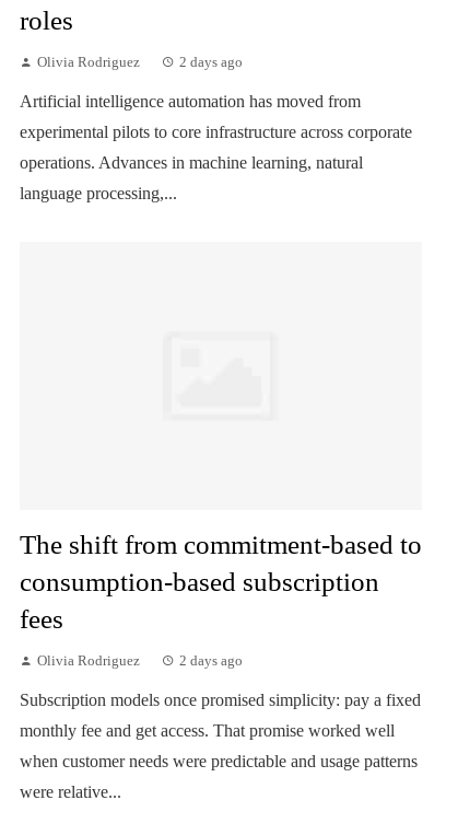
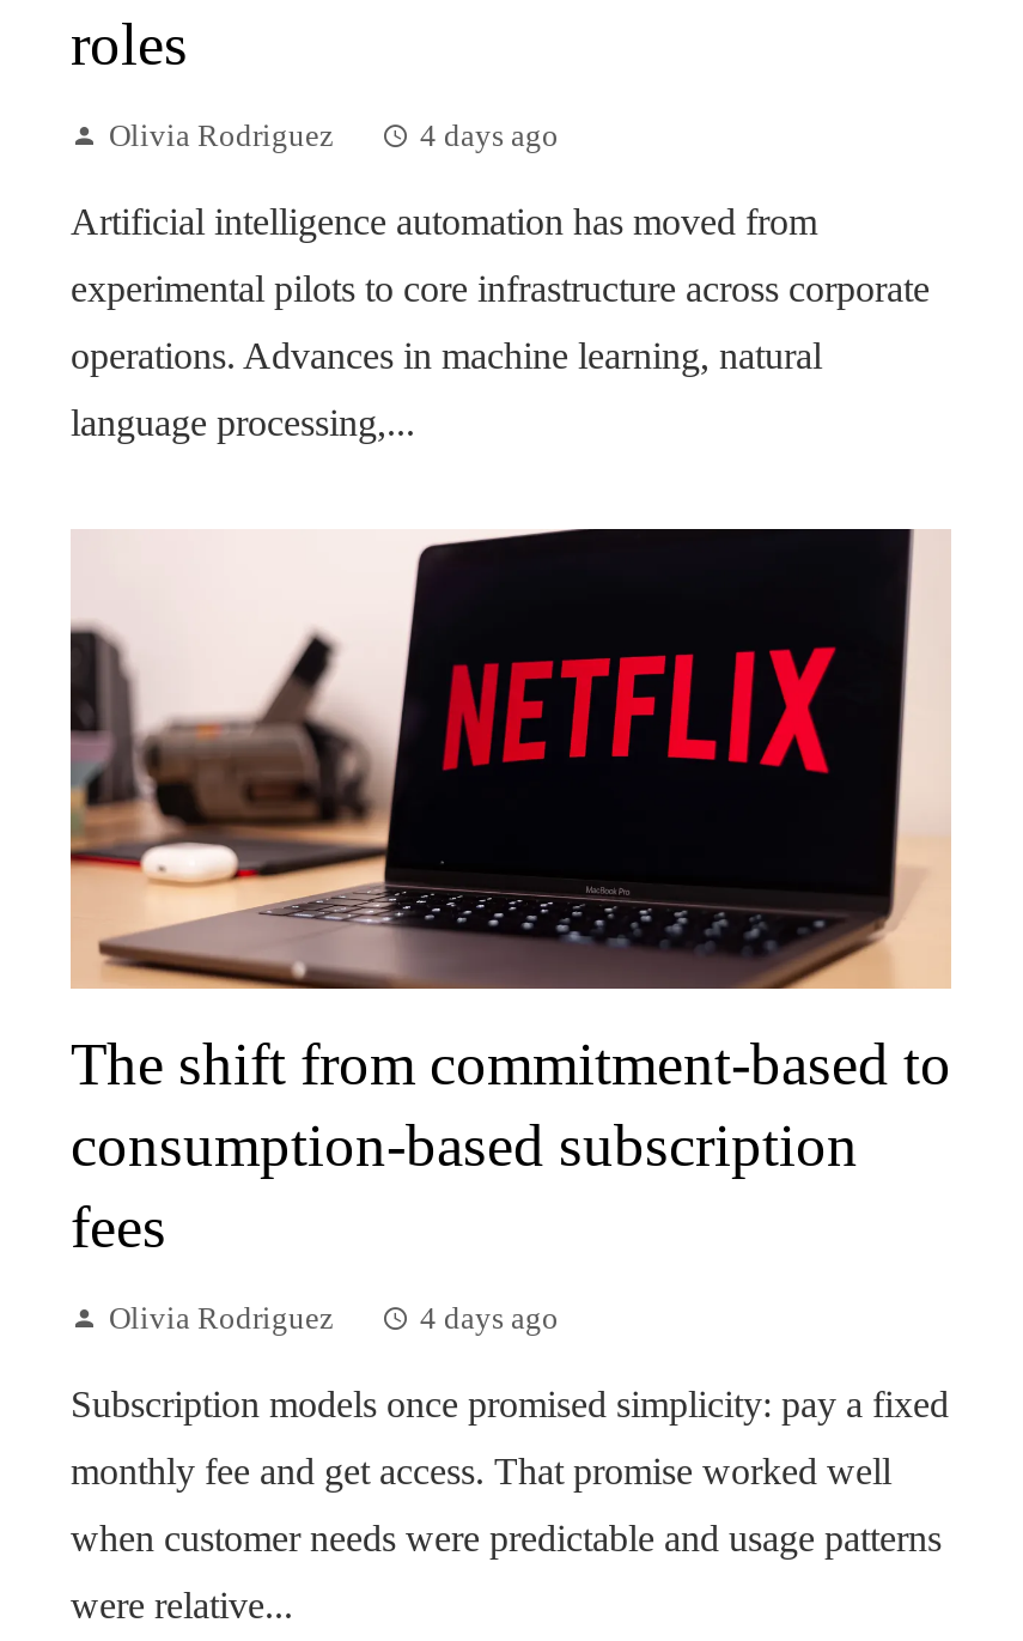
[179,54,243,69] 2 days ago -> [420,118,559,152] 4 days ago
none -> [68,527,951,991] [image]
[179,653,243,669] 2 days ago -> [420,1302,559,1335] 4 days ago

